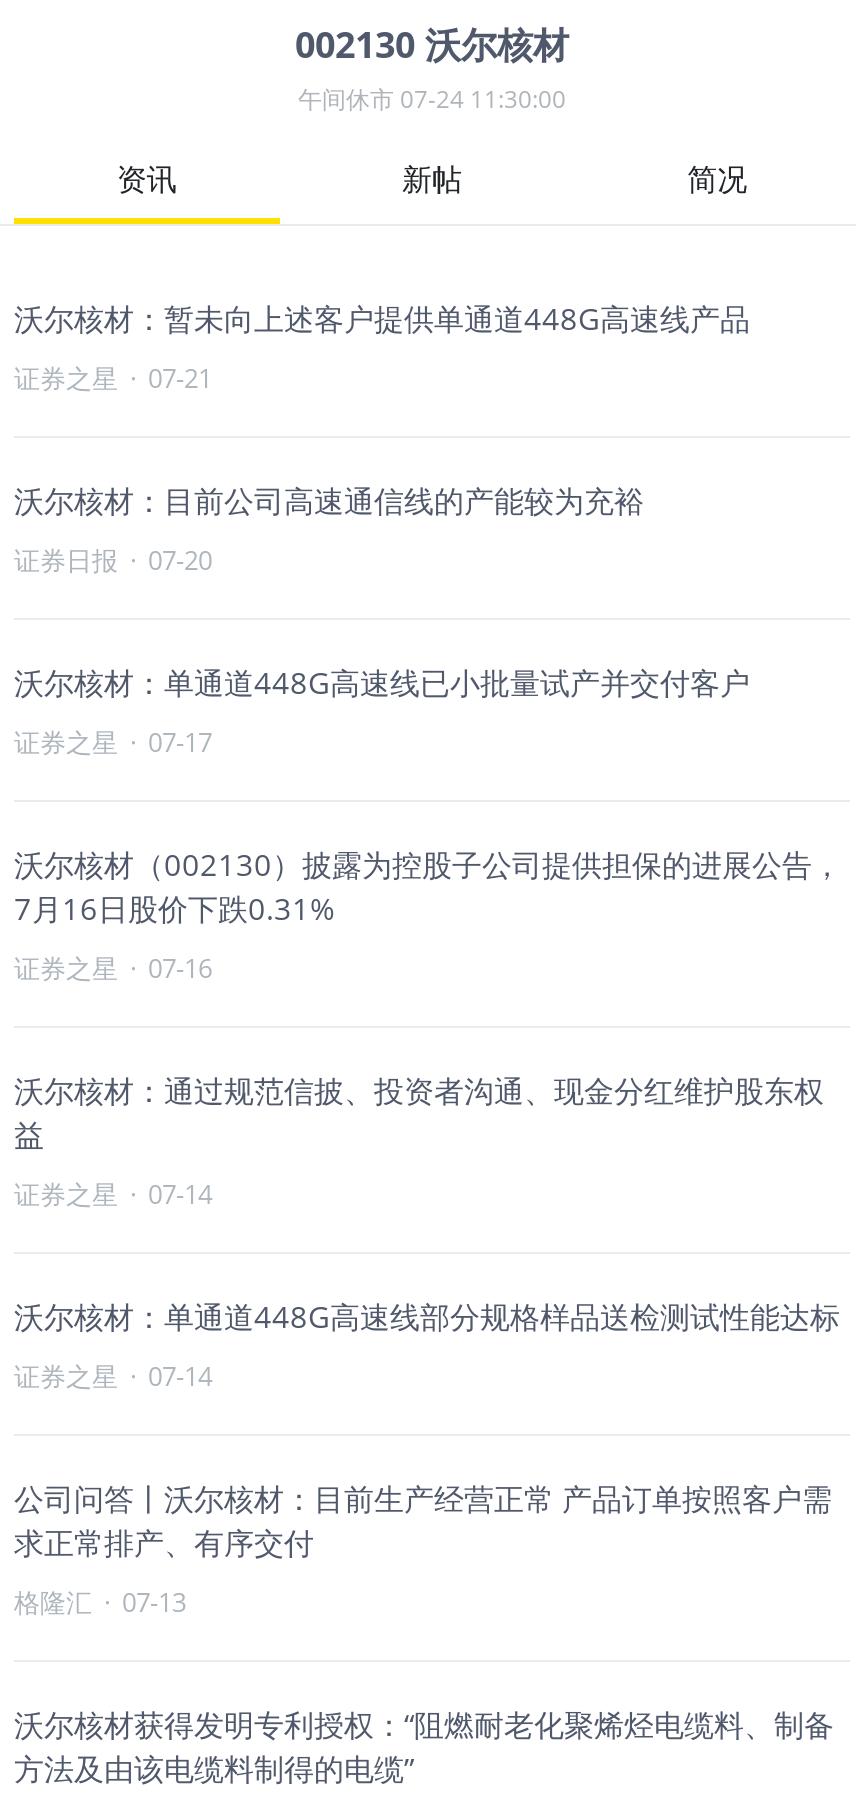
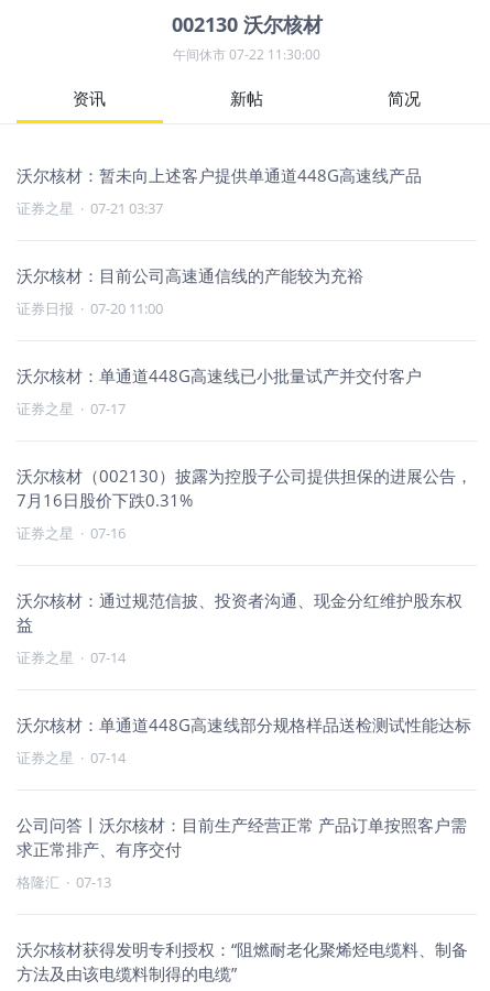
[298,82,566,116] 午间休市 07-24 11:30:00 -> [173,45,320,64] 午间休市 07-22 11:30:00
[14,360,212,396] 证券之星· 07-21 -> [17,198,163,218] 证券之星· 07-21 03:37
[14,542,212,578] 证券日报· 07-20 -> [17,298,163,318] 证券日报· 07-20 11:00

